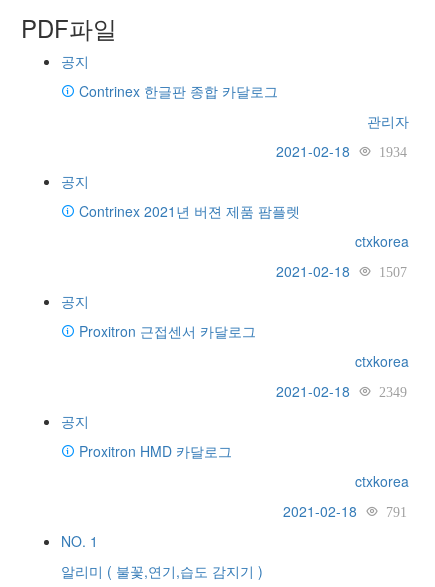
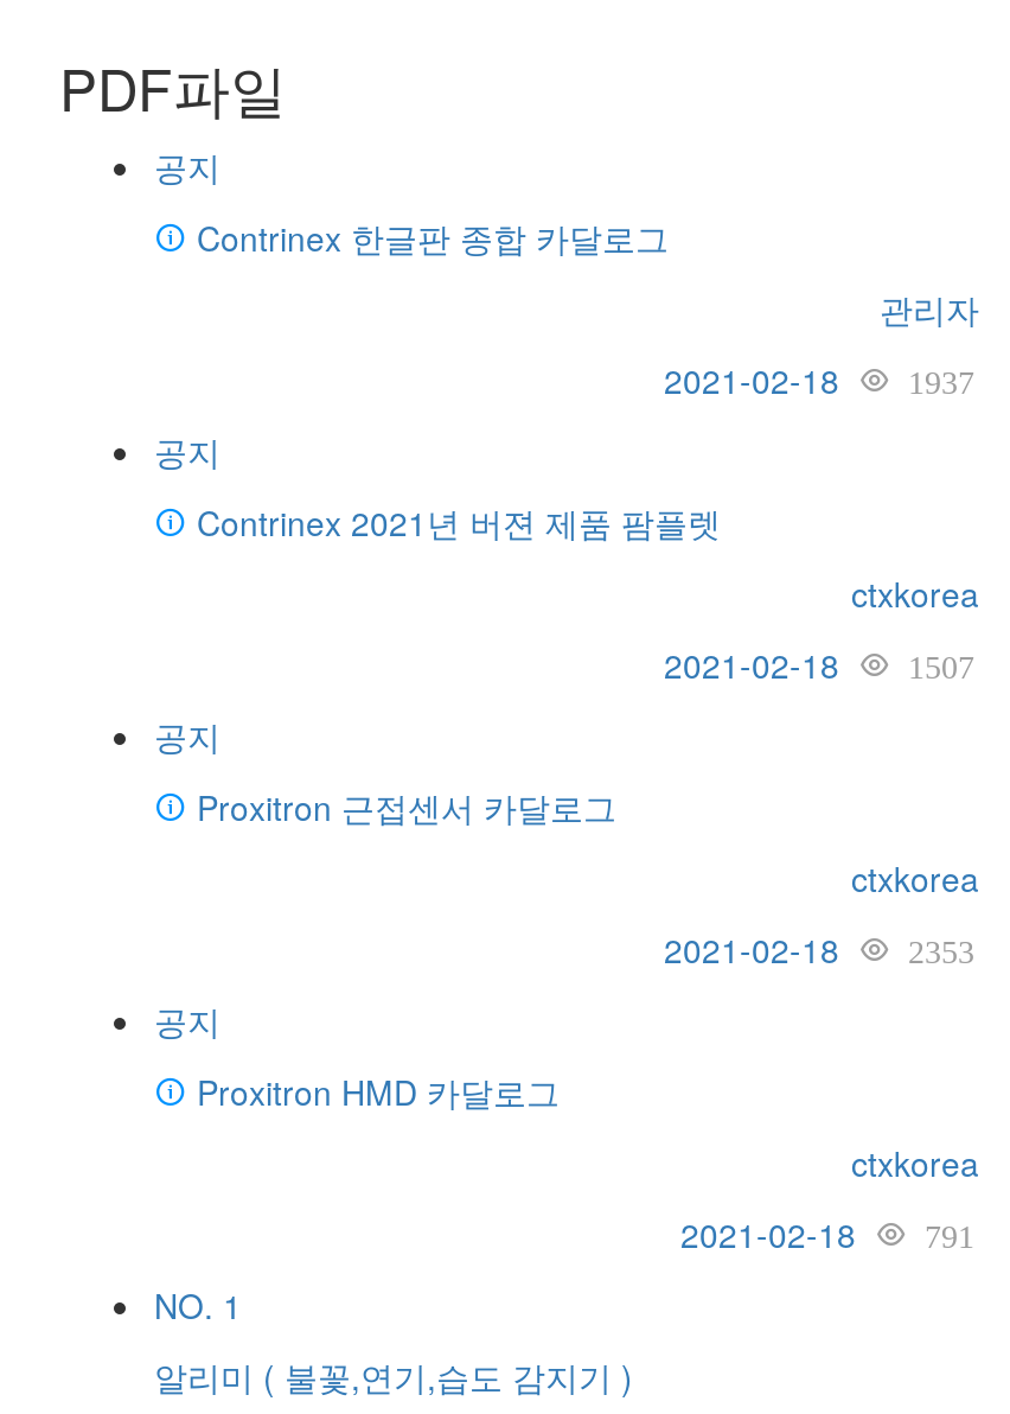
[276,141,407,161] 2021-02-18 1934 -> [664,356,974,403] 2021-02-18 1937
[276,381,407,401] 2021-02-18 2349 -> [664,925,974,973] 2021-02-18 2353

